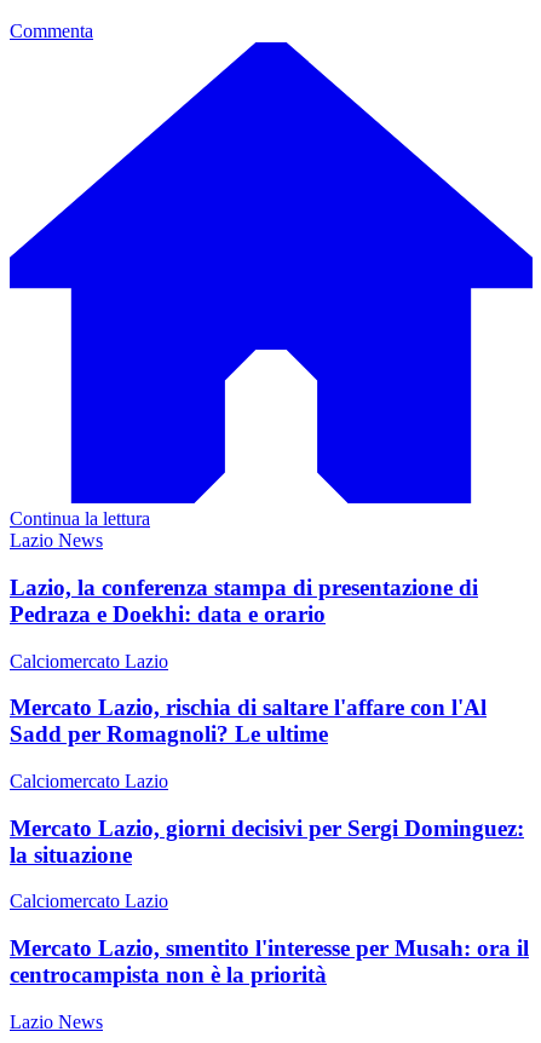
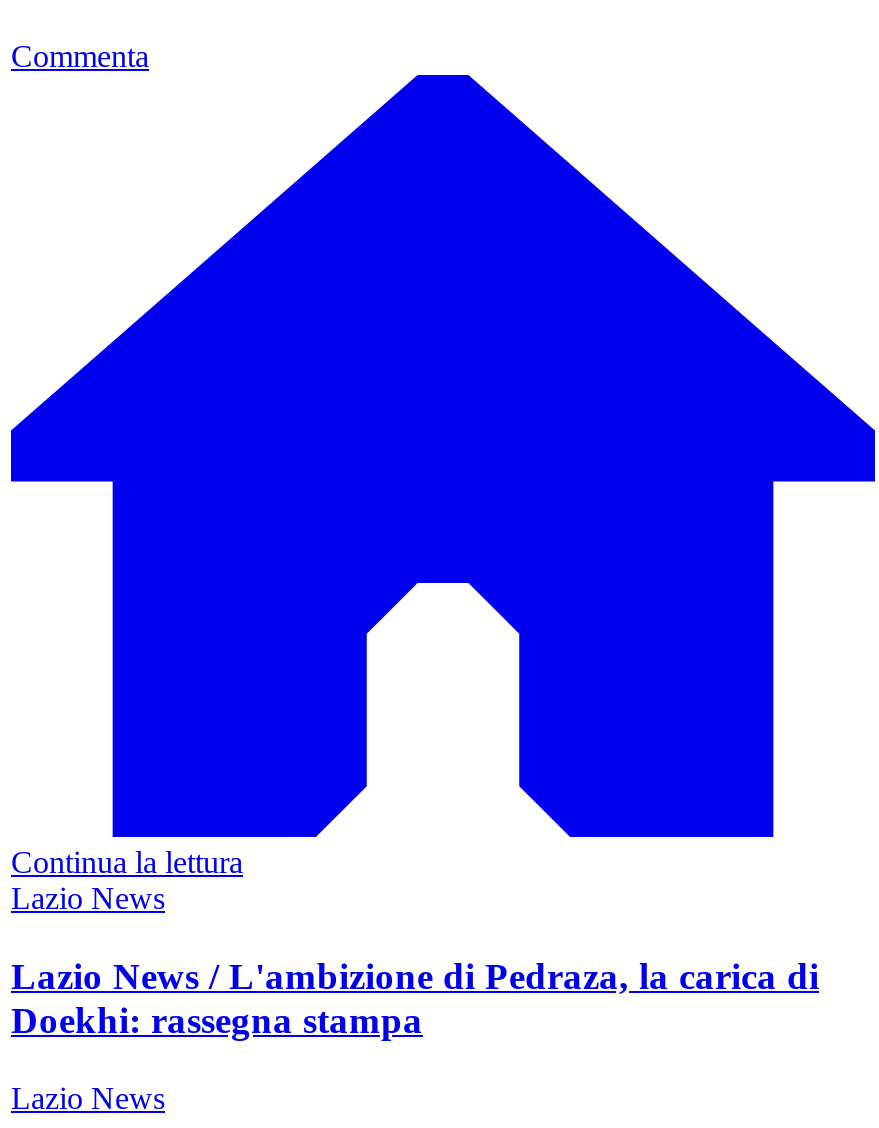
[10,574,529,987] Lazio, la conferenza stampa di presentazione di | Pedraza e Doekhi: data e orario | Calciomercato Lazio | Mercato Lazio, rischia di saltare l'affare con l'Al | Sadd per Romagnoli? Le ultime | Calciomercato Lazio | Mercato Lazio, giorni decisivi per Sergi Dominguez: | la situazione | Calciomercato Lazio | Mercato Lazio, smentito l'interesse per Musah: ora il | centrocampista non è la priorità -> [11,955,819,1041] Lazio News / L'ambizione di Pedraza, la carica di | Doekhi: rassegna stampa

